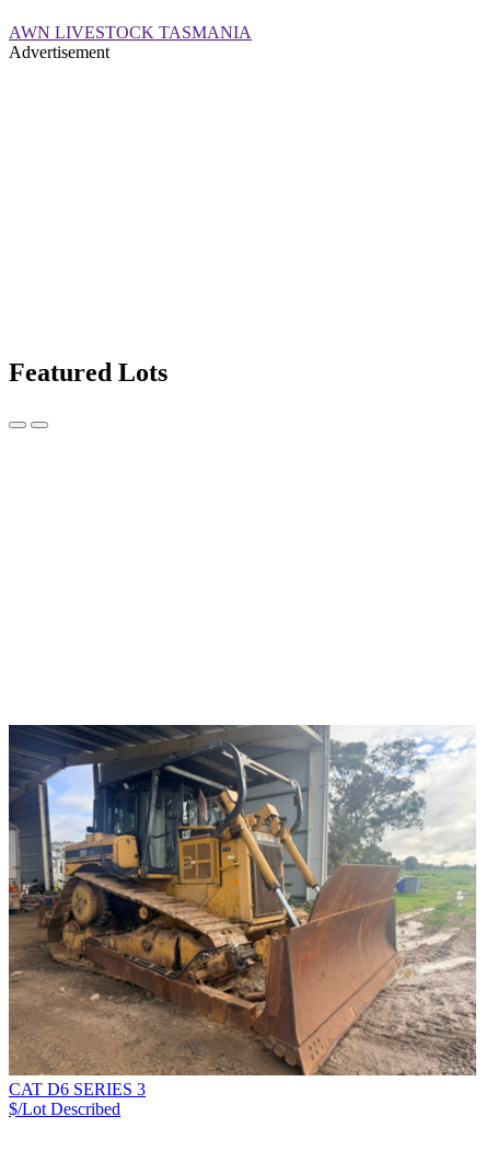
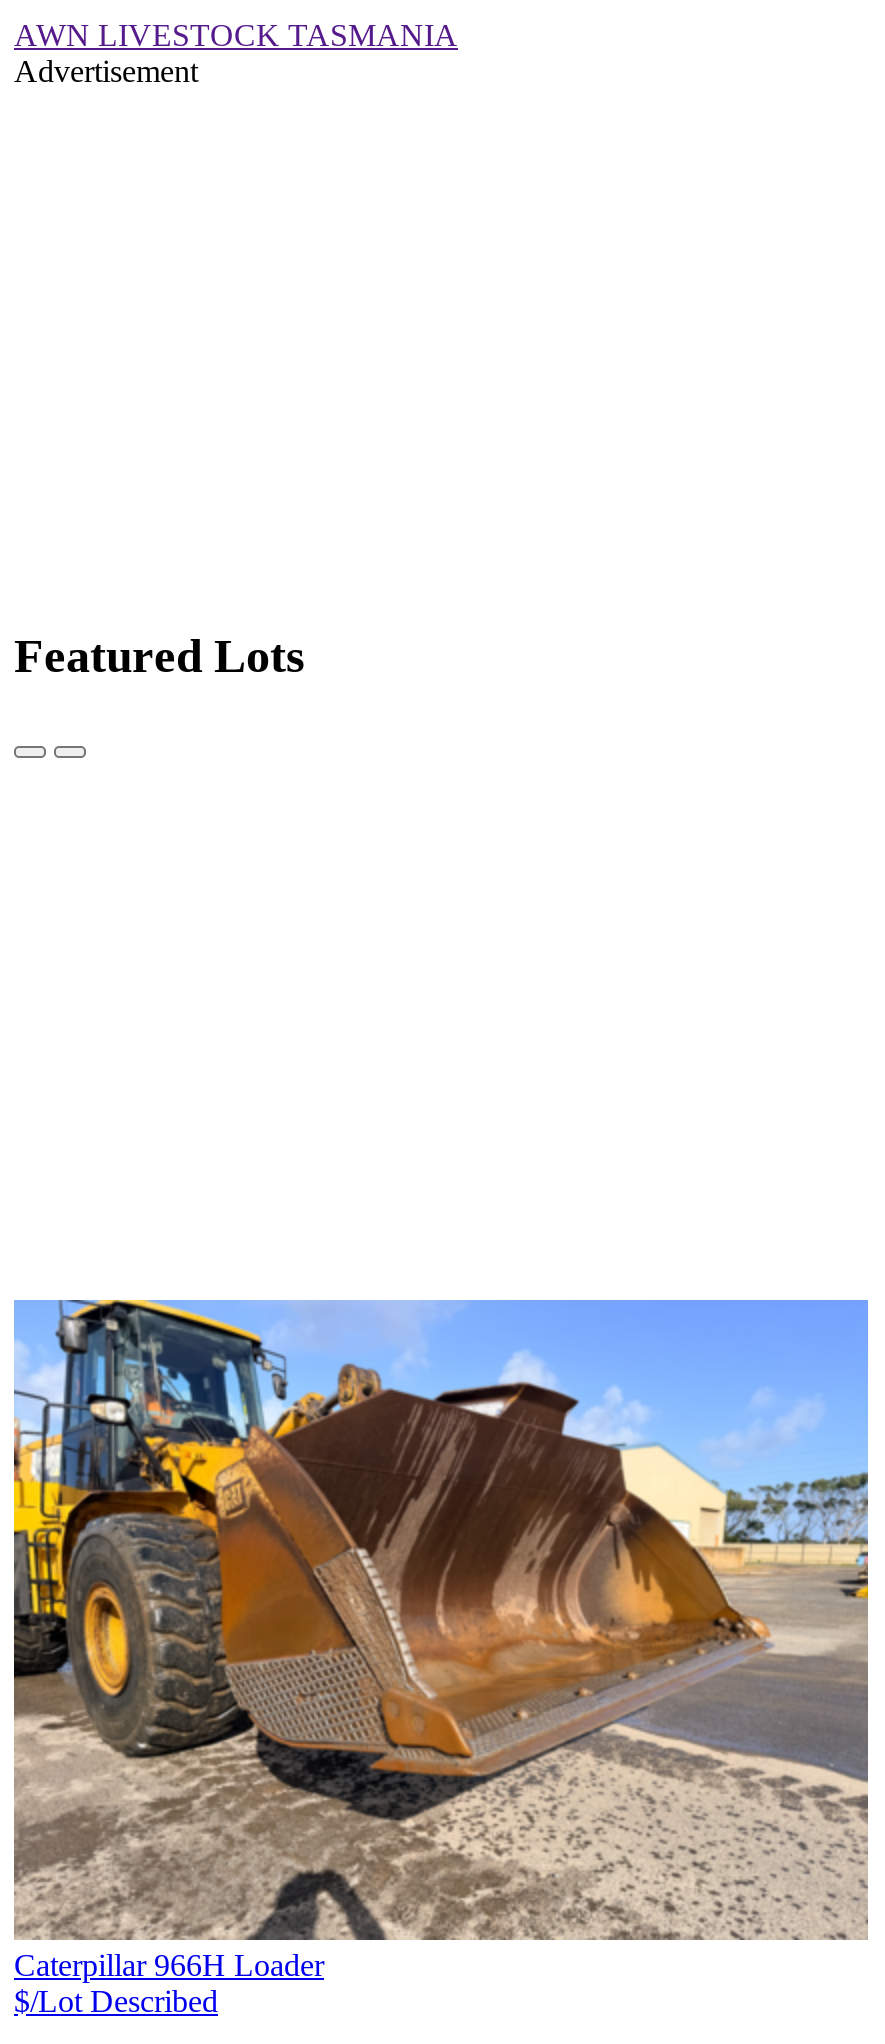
[8,724,476,1098] [image] | CAT D6 SERIES 3 -> [12,1298,870,1982] [image] | Caterpillar 966H Loader

